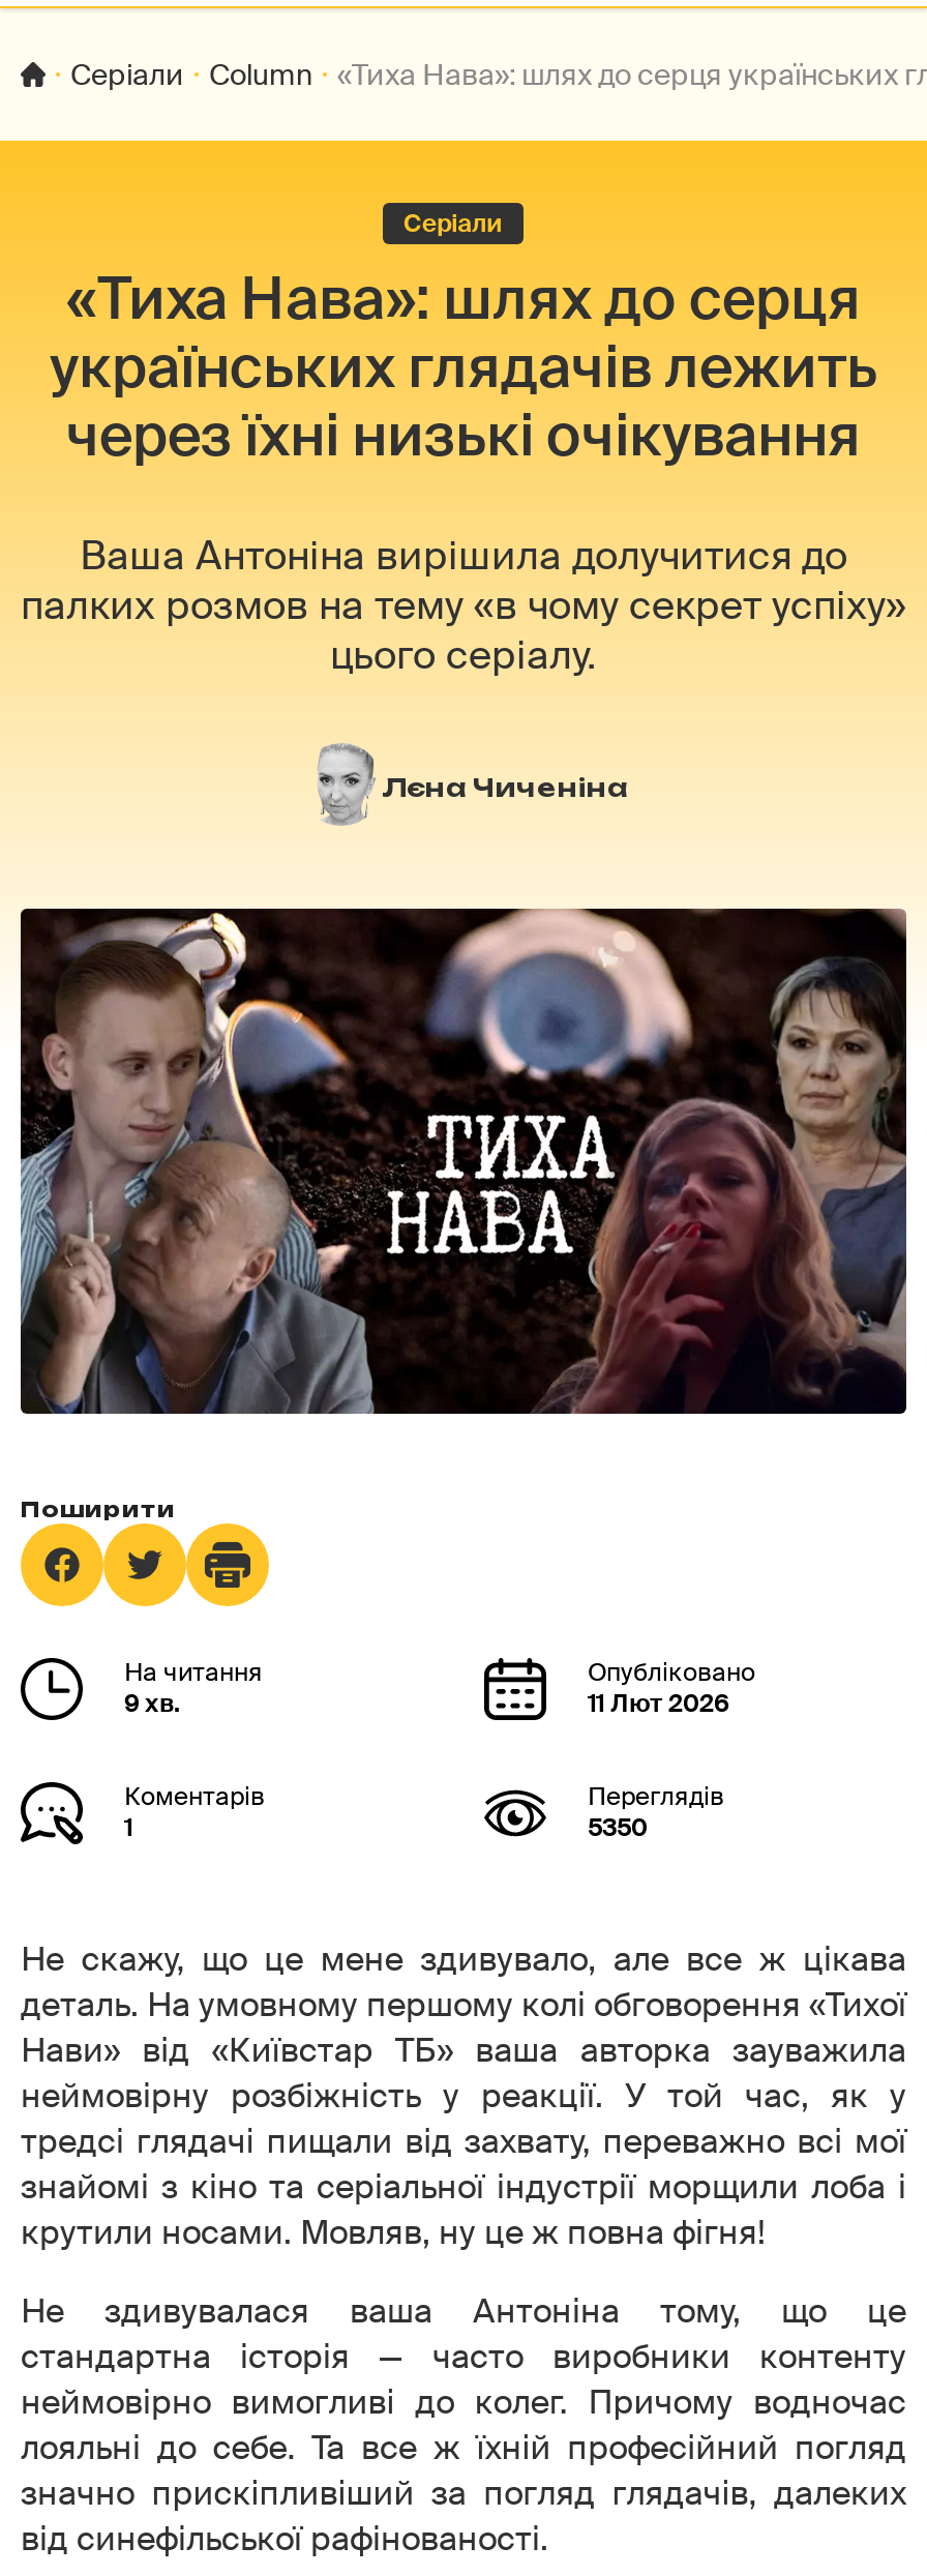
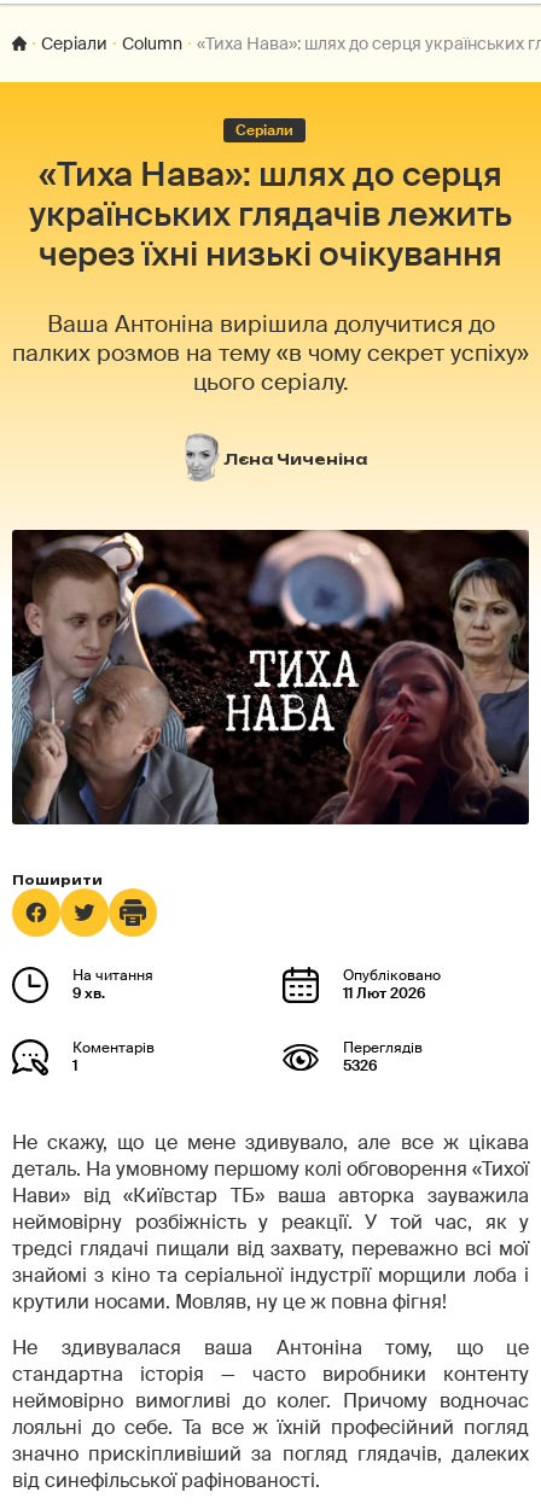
[588,1812,648,1845] 5350 -> [343,1057,378,1076] 5326

